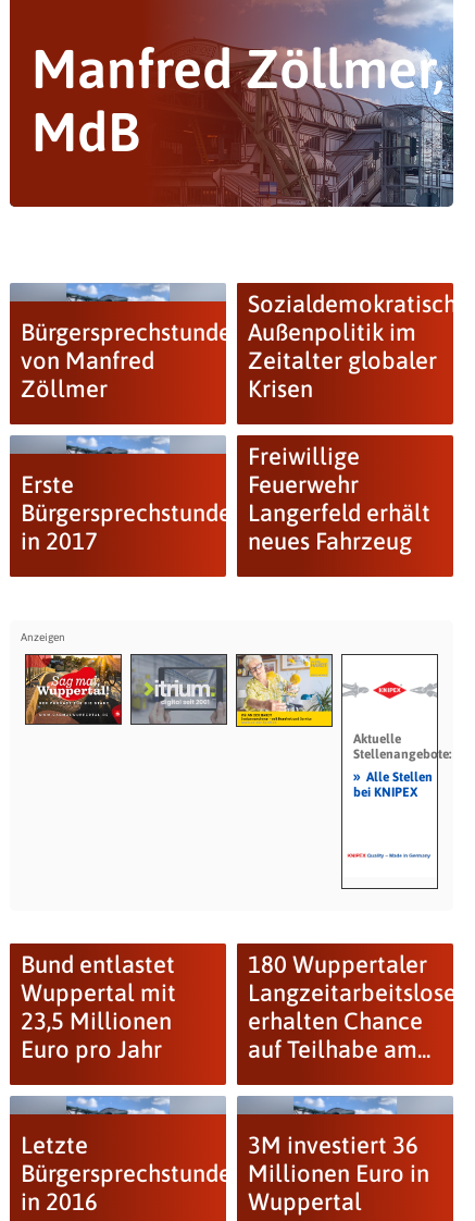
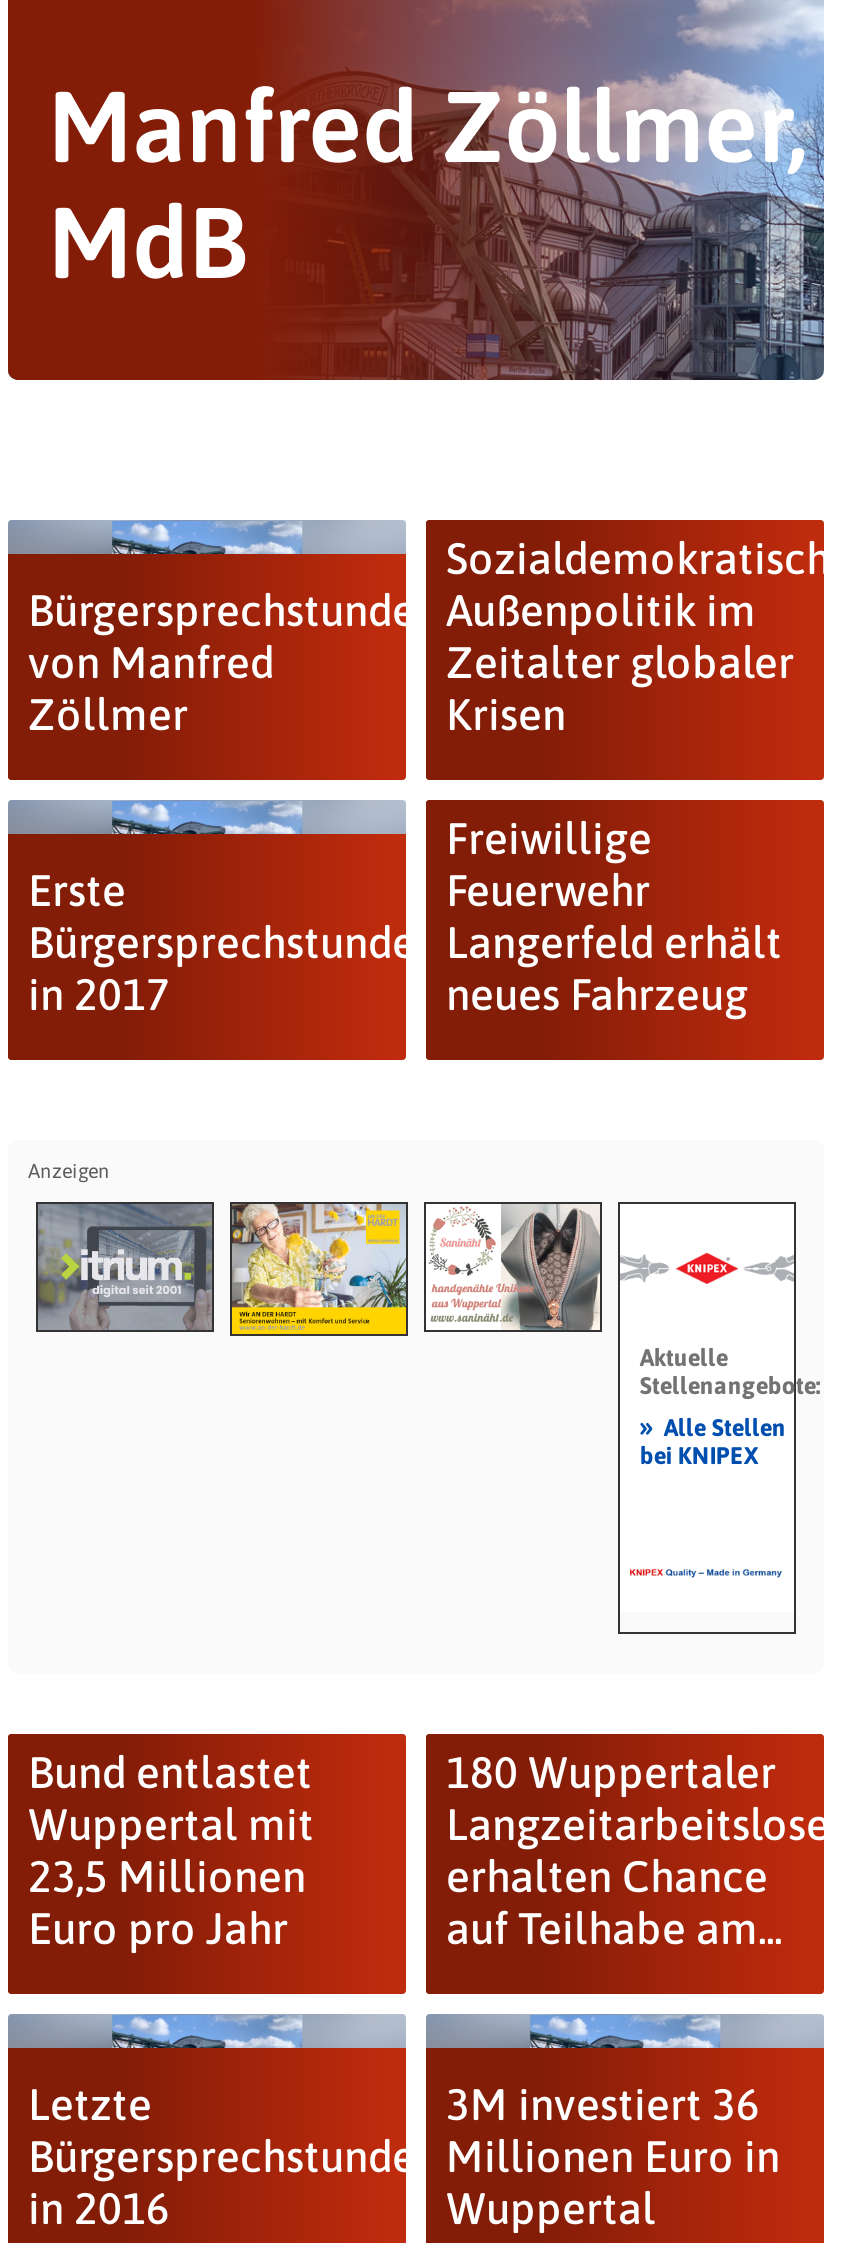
[25,654,122,725] [image] -> [36,1202,214,1332] [image]
[130,654,227,727] [image] -> [230,1202,408,1338] [image]
[236,654,333,728] [image] -> [424,1204,602,1336] [image]

